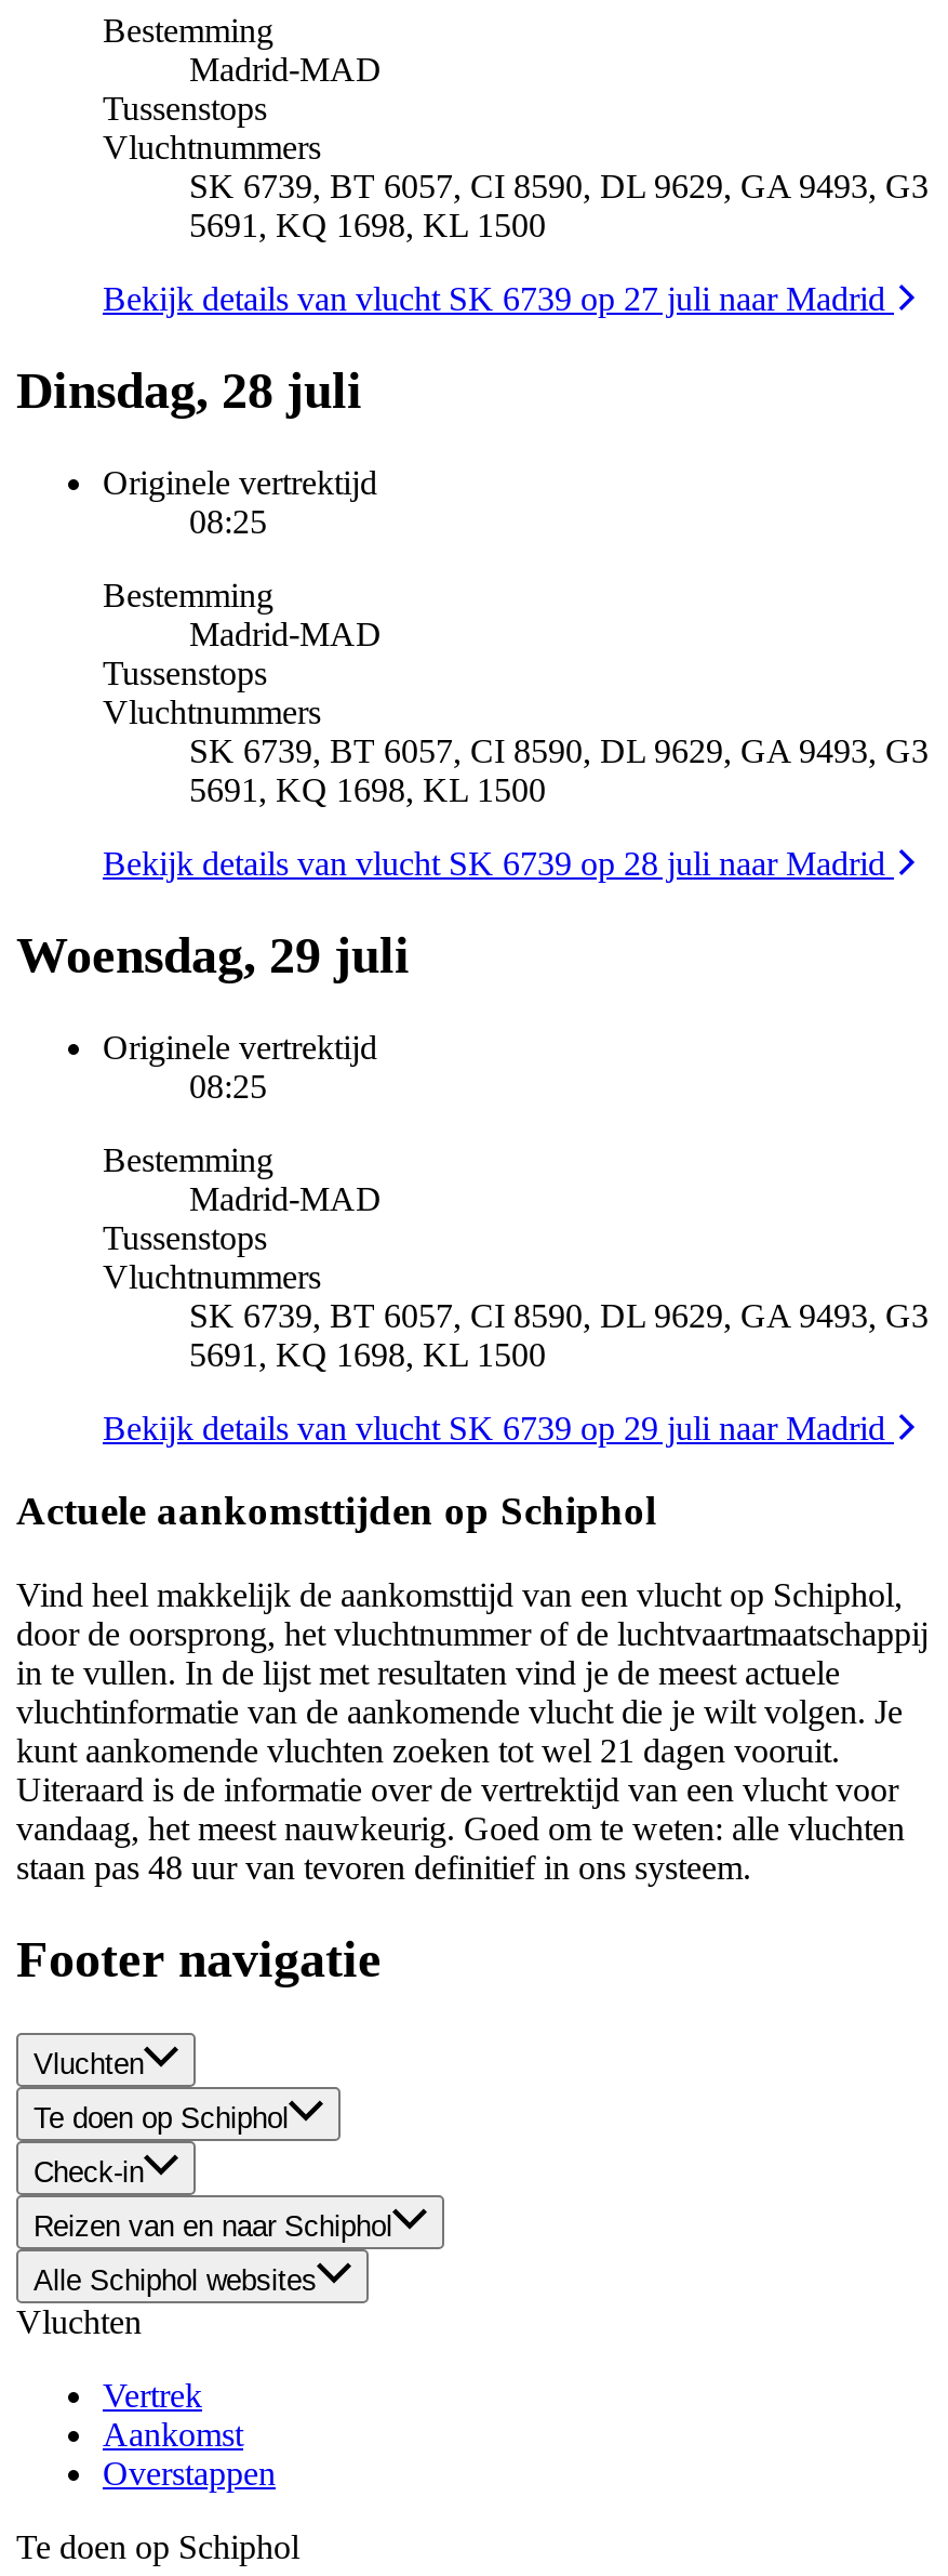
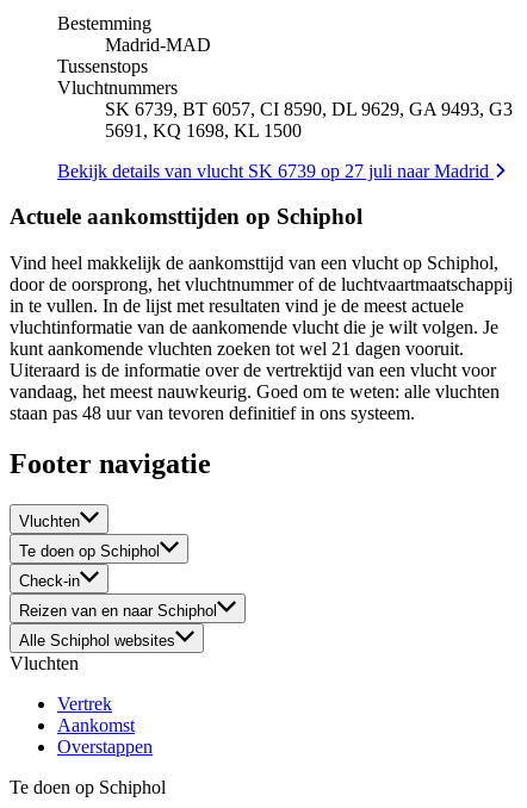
[16,362,929,1446] Dinsdag, 28 juli | Originele vertrektijd | 08:25 | Bestemming | Madrid-MAD | Tussenstops | Vluchtnummers | SK 6739, BT 6057, CI 8590, DL 9629, GA 9493, G3 | 5691, KQ 1698, KL 1500 | Bekijk details van vlucht SK 6739 op 28 juli naar Madrid | Woensdag, 29 juli | Originele vertrektijd | 08:25 | Bestemming | Madrid-MAD | Tussenstops | Vluchtnummers | SK 6739, BT 6057, CI 8590, DL 9629, GA 9493, G3 | 5691, KQ 1698, KL 1500 | Bekijk details van vlucht SK 6739 op 29 juli naar Madrid -> none

